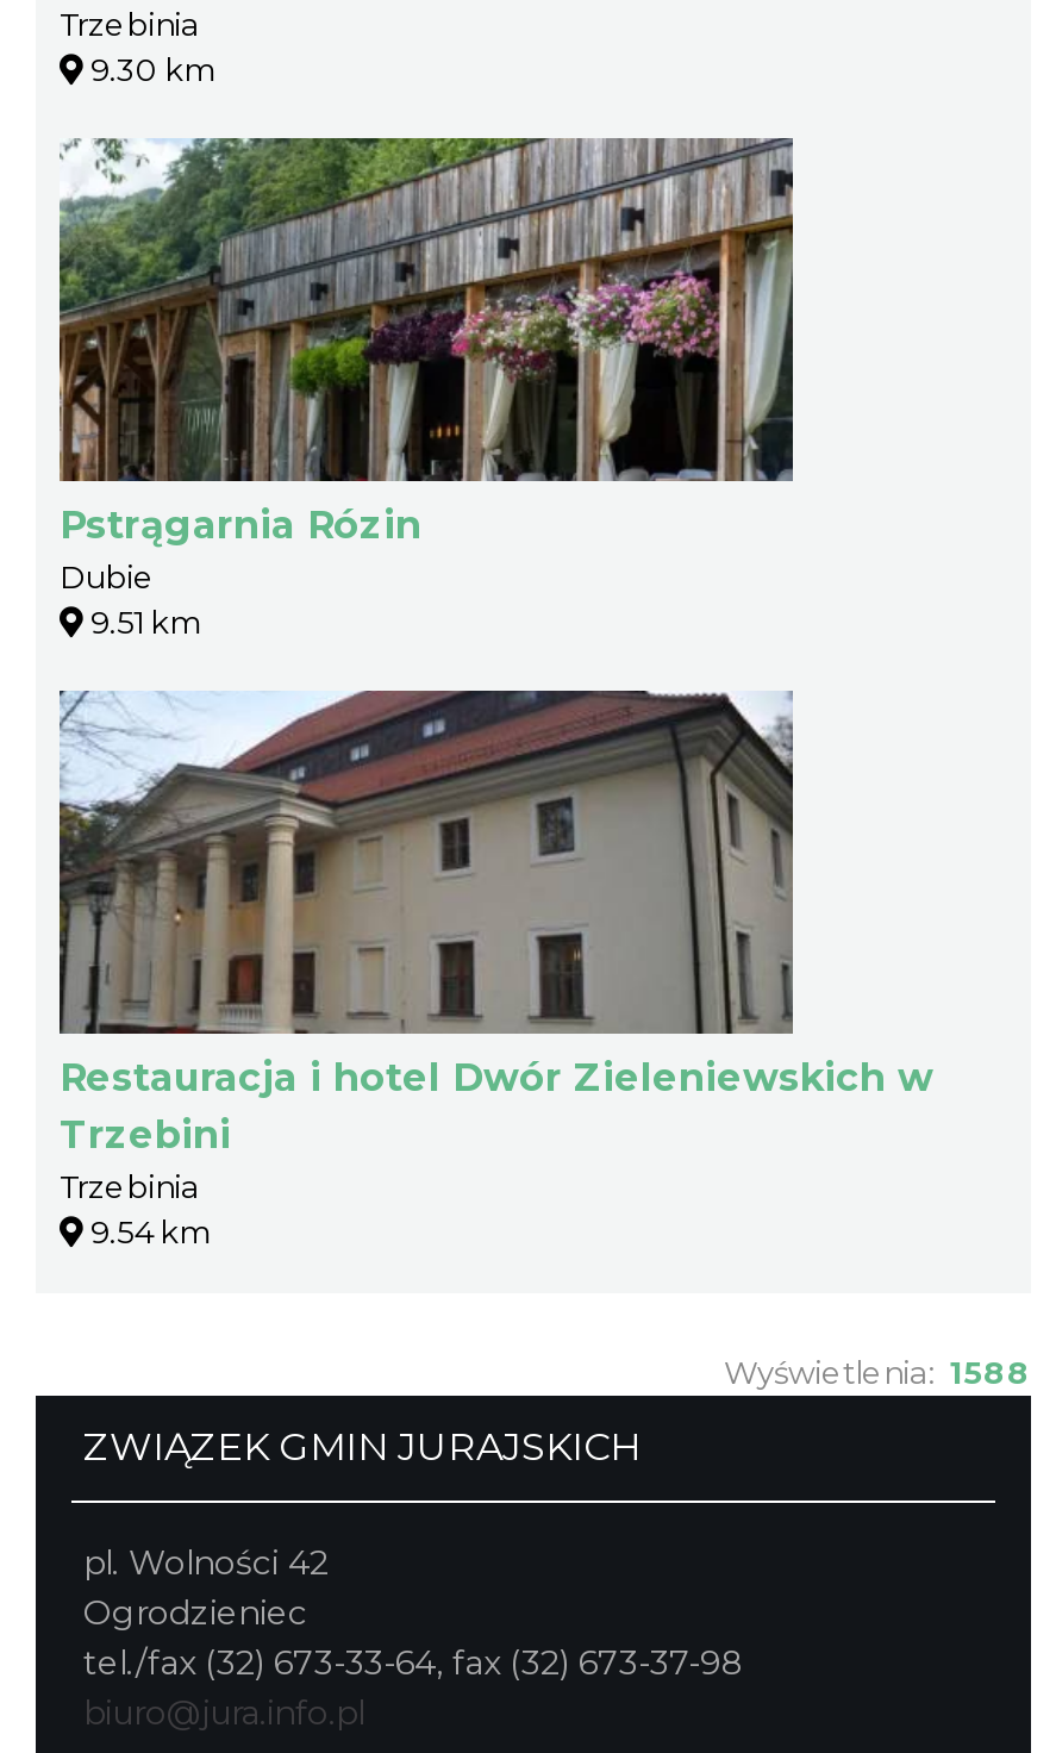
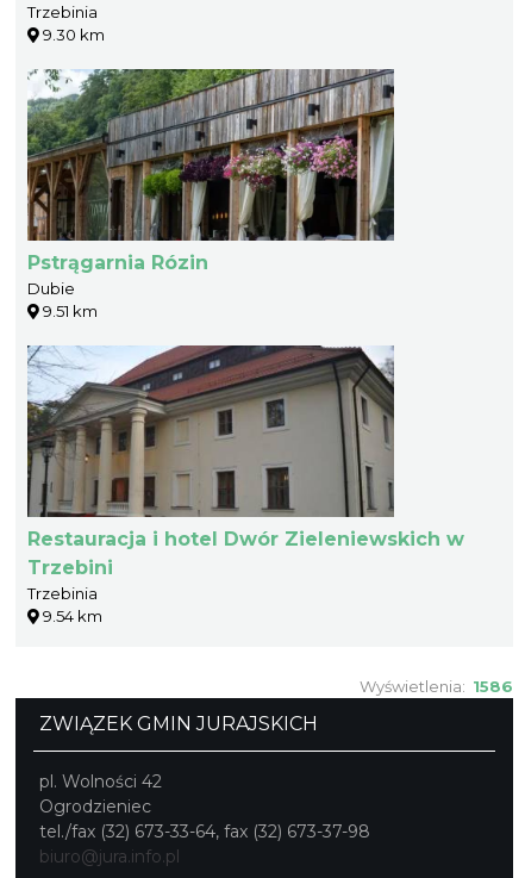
[724,1354,1031,1392] Wyświetlenia: 1588 -> [360,677,513,696] Wyświetlenia: 1586

